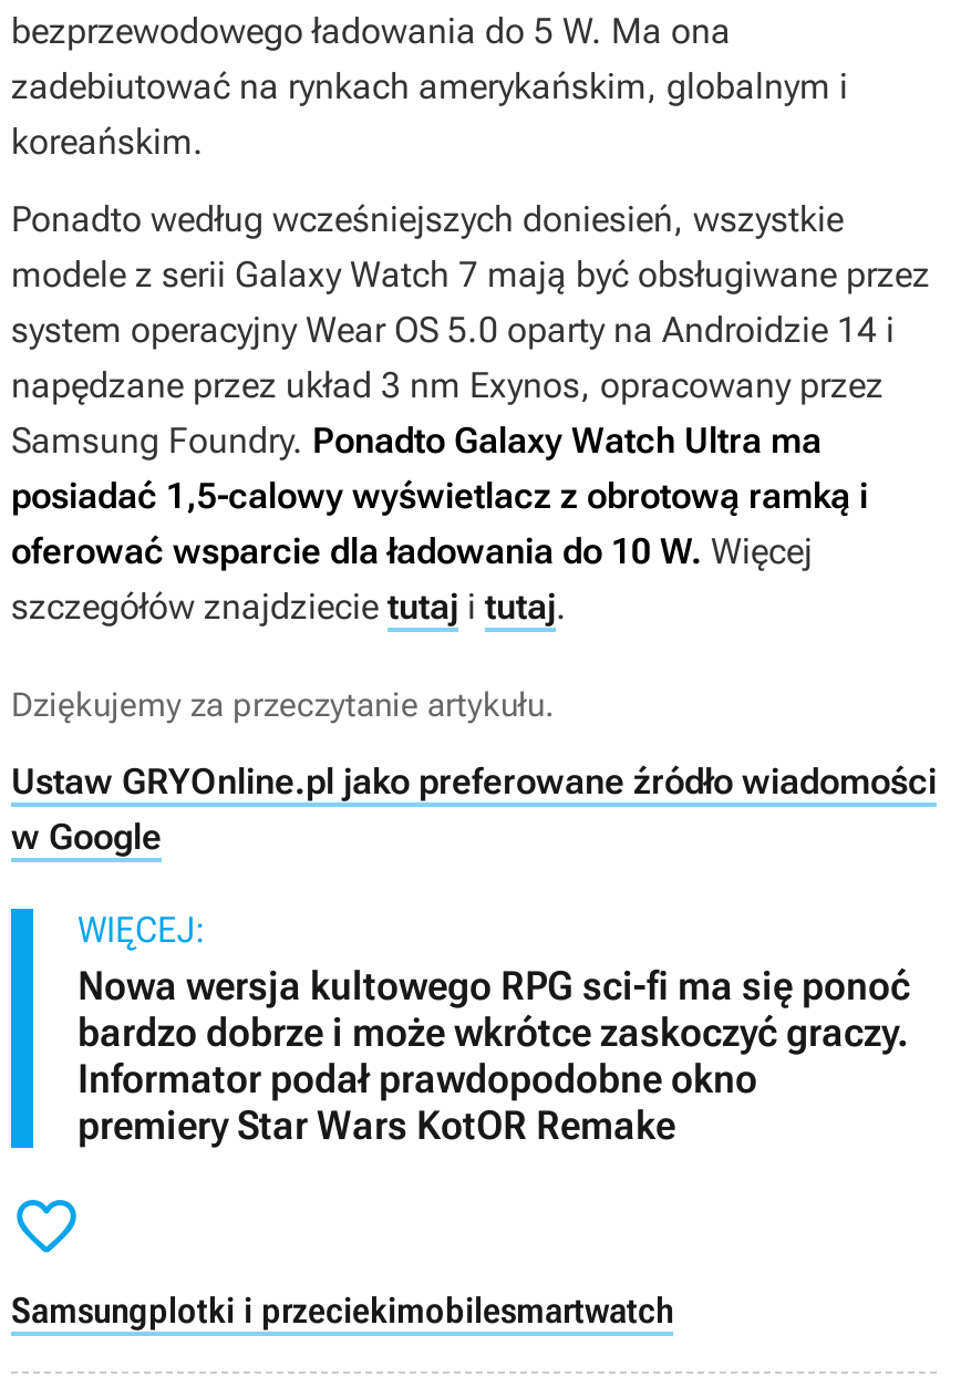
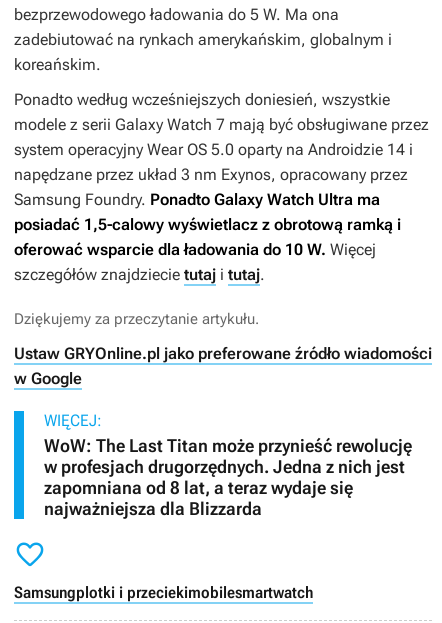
[77,961,910,1147] Nowa wersja kultowego RPG sci-fi ma się ponoć | bardzo dobrze i może wkrótce zaskoczyć graczy. | Informator podał prawdopodobne okno | premiery Star Wars KotOR Remake -> [44,435,412,519] WoW: The Last Titan może przynieść rewolucję | w profesjach drugorzędnych. Jedna z nich jest | zapomniana od 8 lat, a teraz wydaje się | najważniejsza dla Blizzarda

